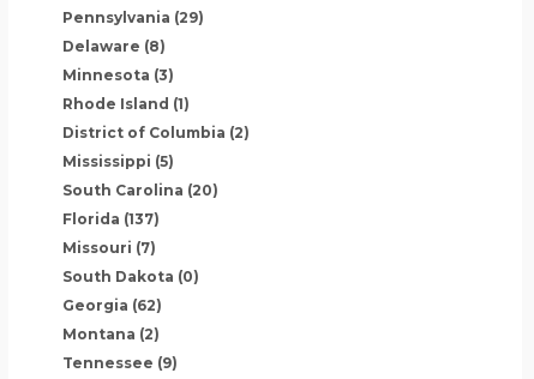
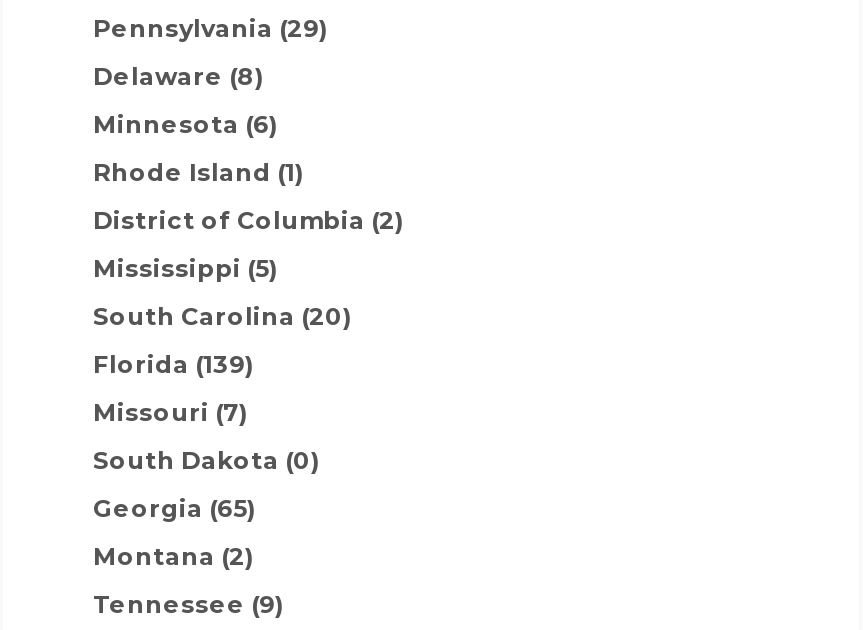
[62,66,174,84] Minnesota (3) -> [93,108,279,138] Minnesota (6)
[62,210,160,228] Florida (137) -> [93,348,255,378] Florida (139)
[62,296,162,314] Georgia (62) -> [93,492,257,522] Georgia (65)

